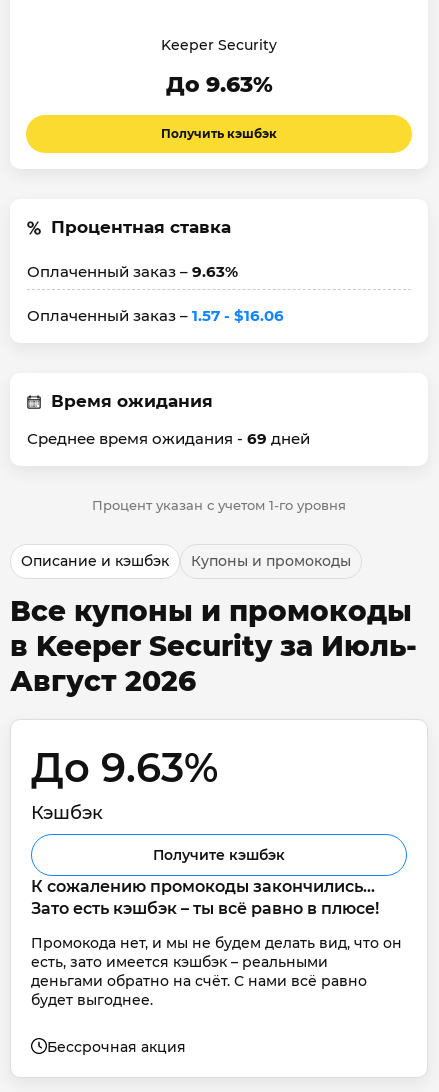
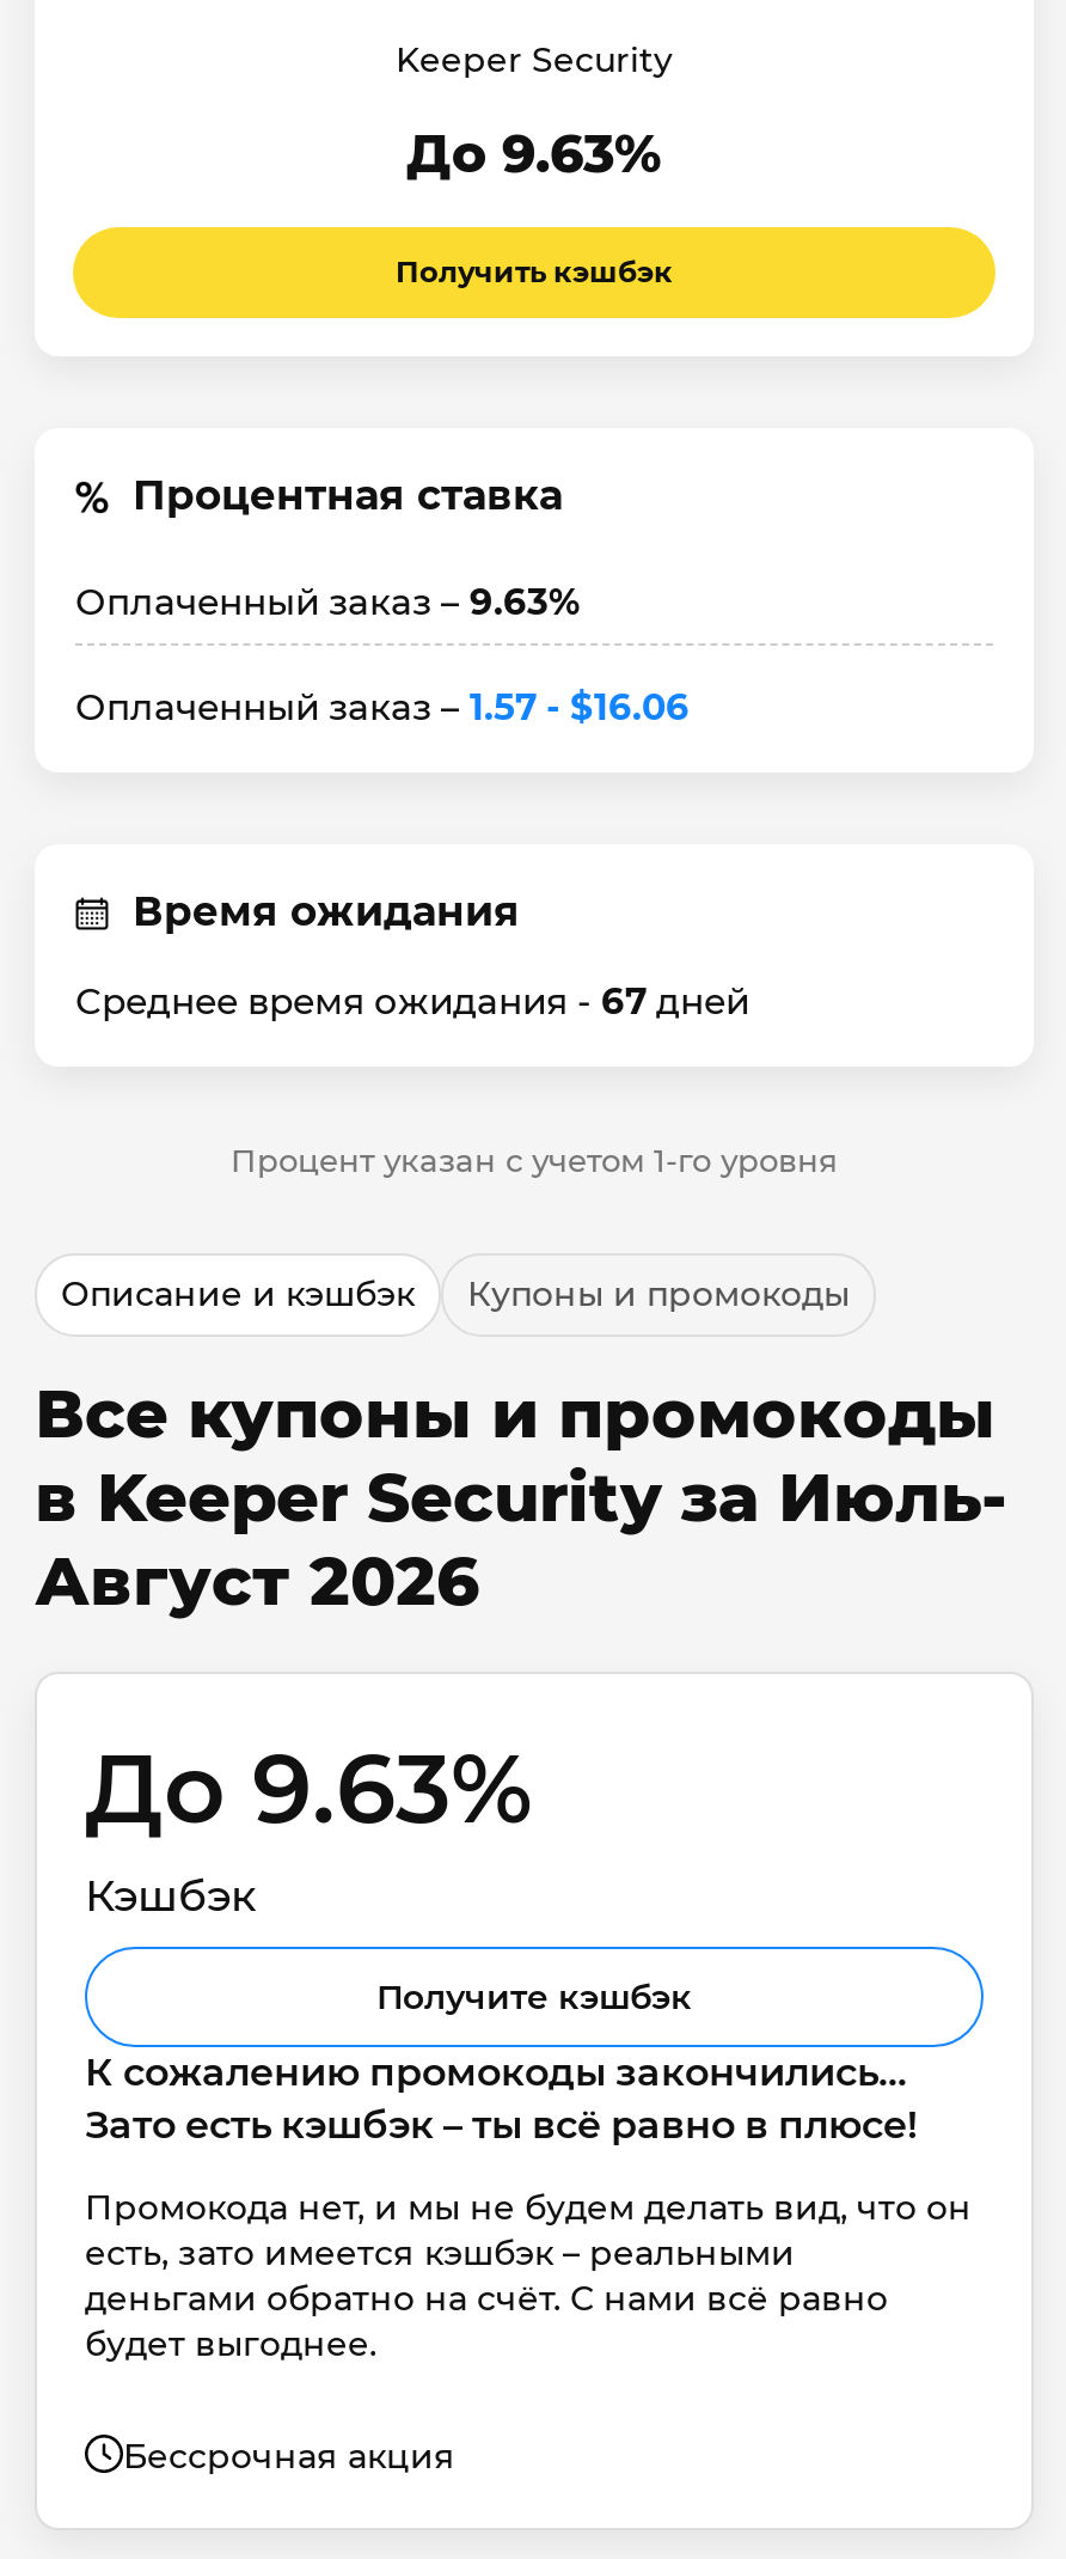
[27,429,310,448] Среднее время ожидания - 69 дней -> [75,978,749,1024] Среднее время ожидания - 67 дней

